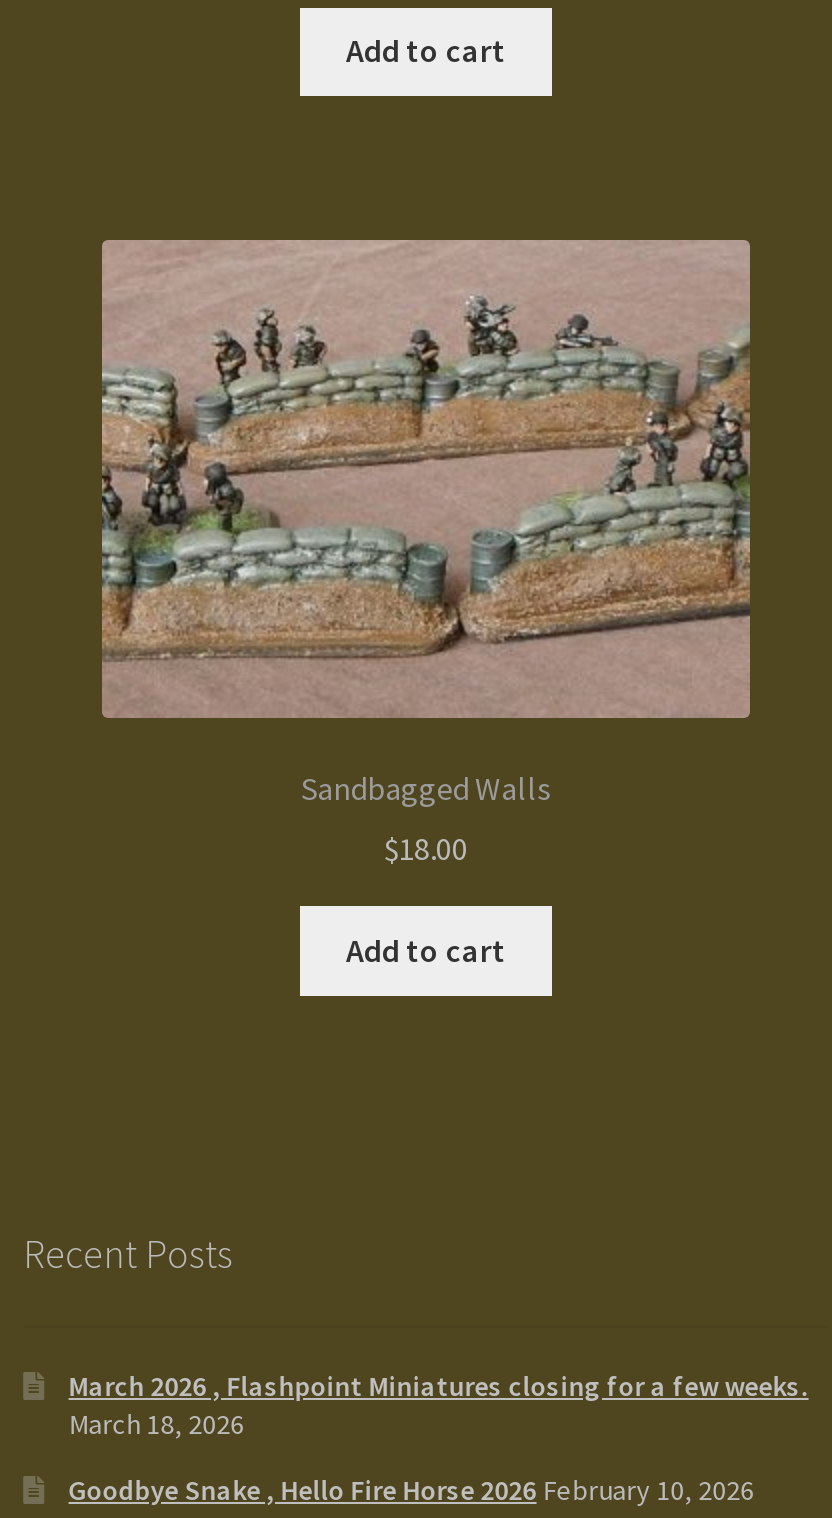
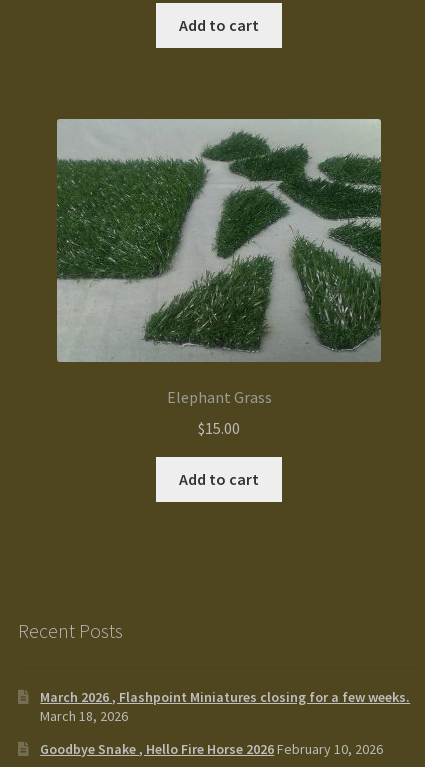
[100,239,752,807] [image] | Sandbagged Walls -> [57,120,381,407] [image] | Elephant Grass
[384,829,468,869] $18.00 -> [198,418,240,438] $15.00

